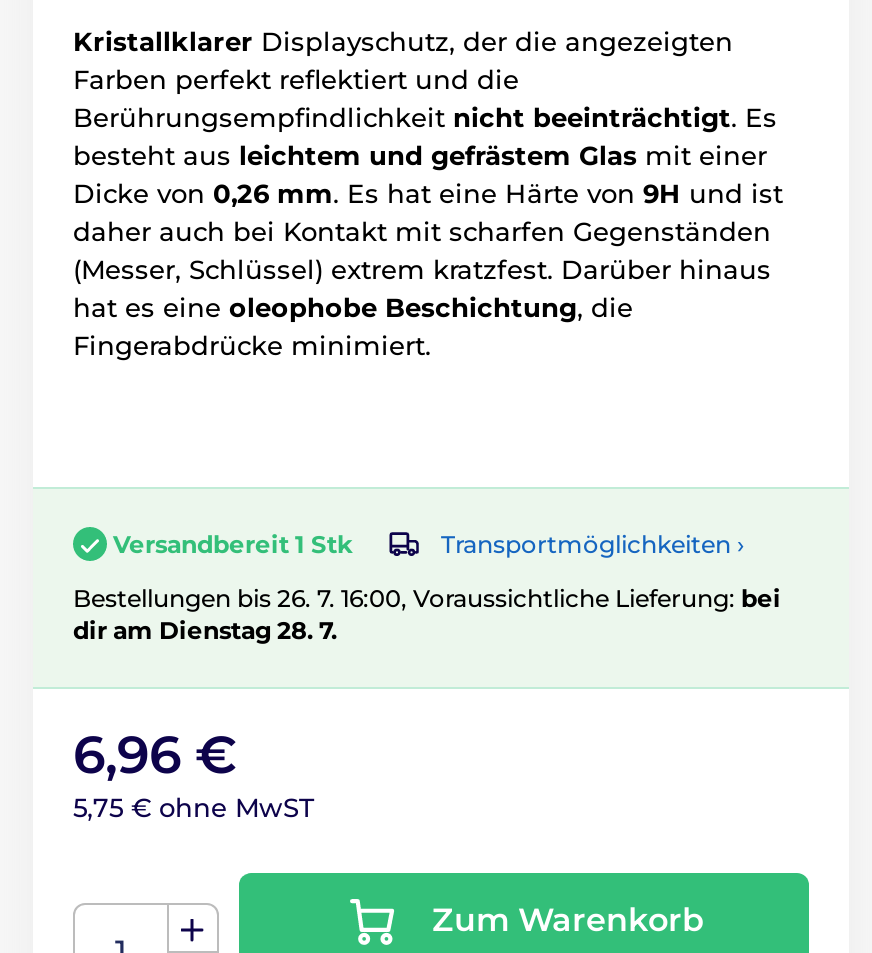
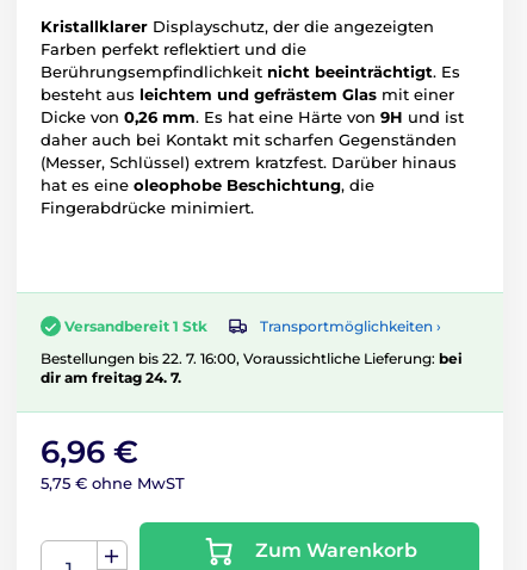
[73,584,781,614] Bestellungen bis 26. 7. 16:00, Voraussichtliche Lieferung: bei -> [41,350,463,368] Bestellungen bis 22. 7. 16:00, Voraussichtliche Lieferung: bei
[73,616,337,646] dir am Dienstag 28. 7. -> [41,369,181,387] dir am freitag 24. 7.

